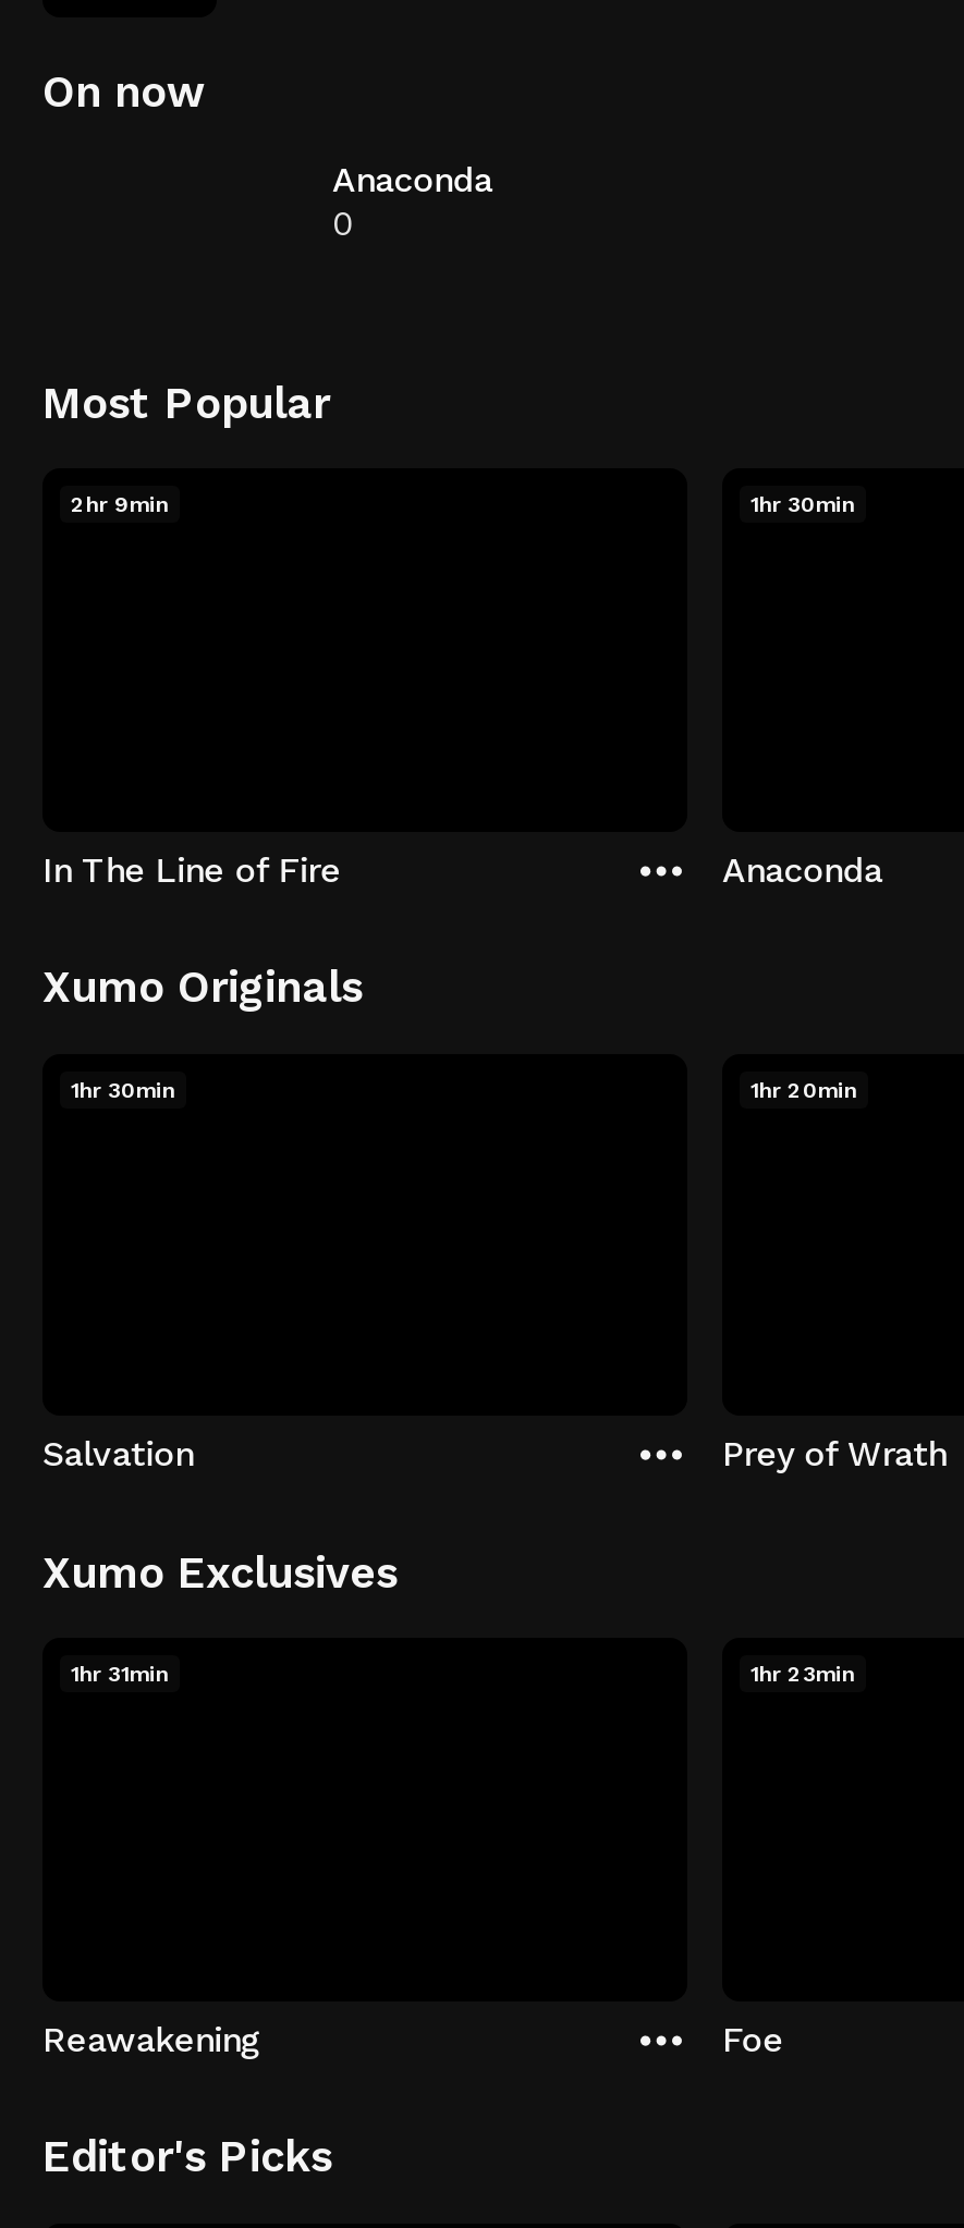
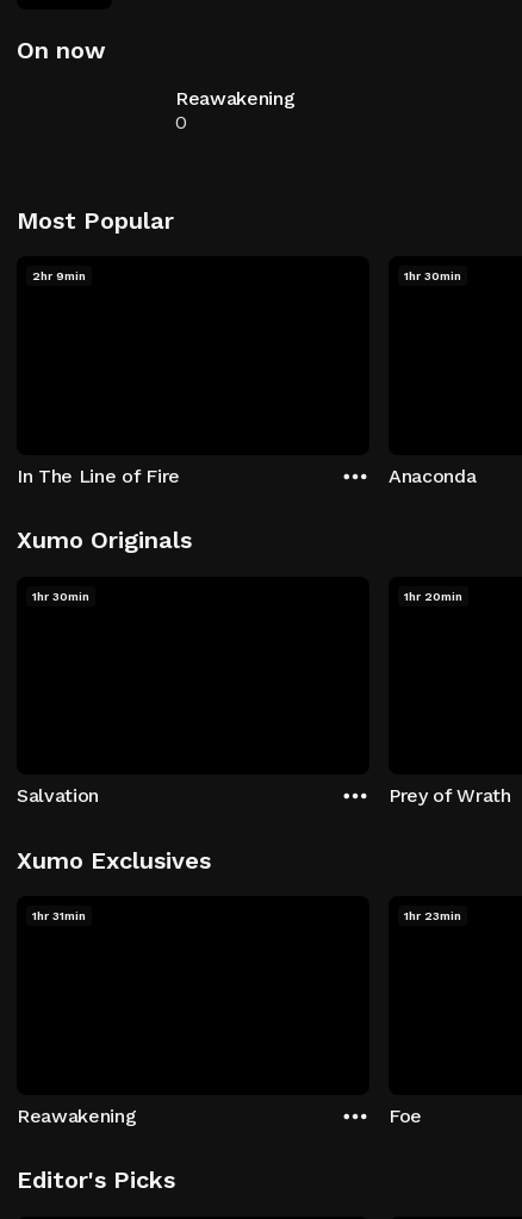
[332,159,492,200] Anaconda -> [175,87,295,110] Reawakening

